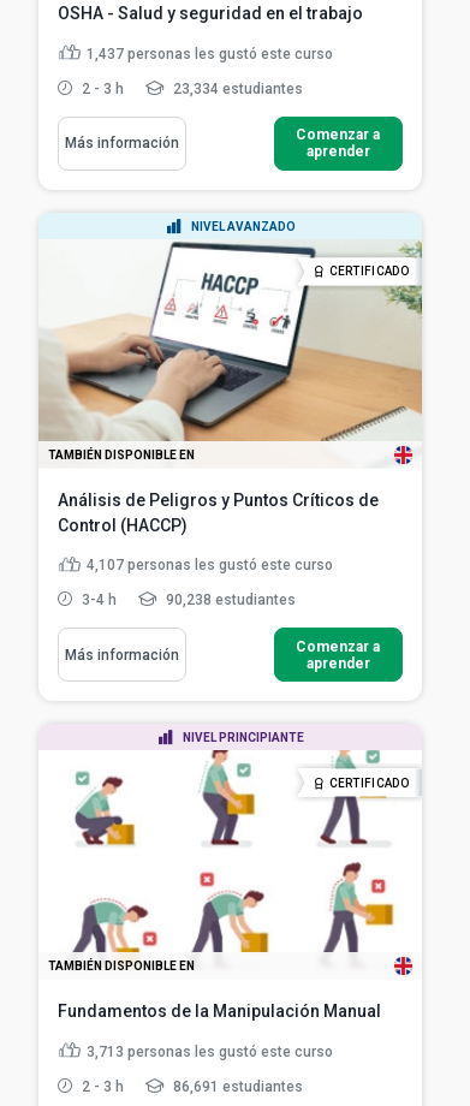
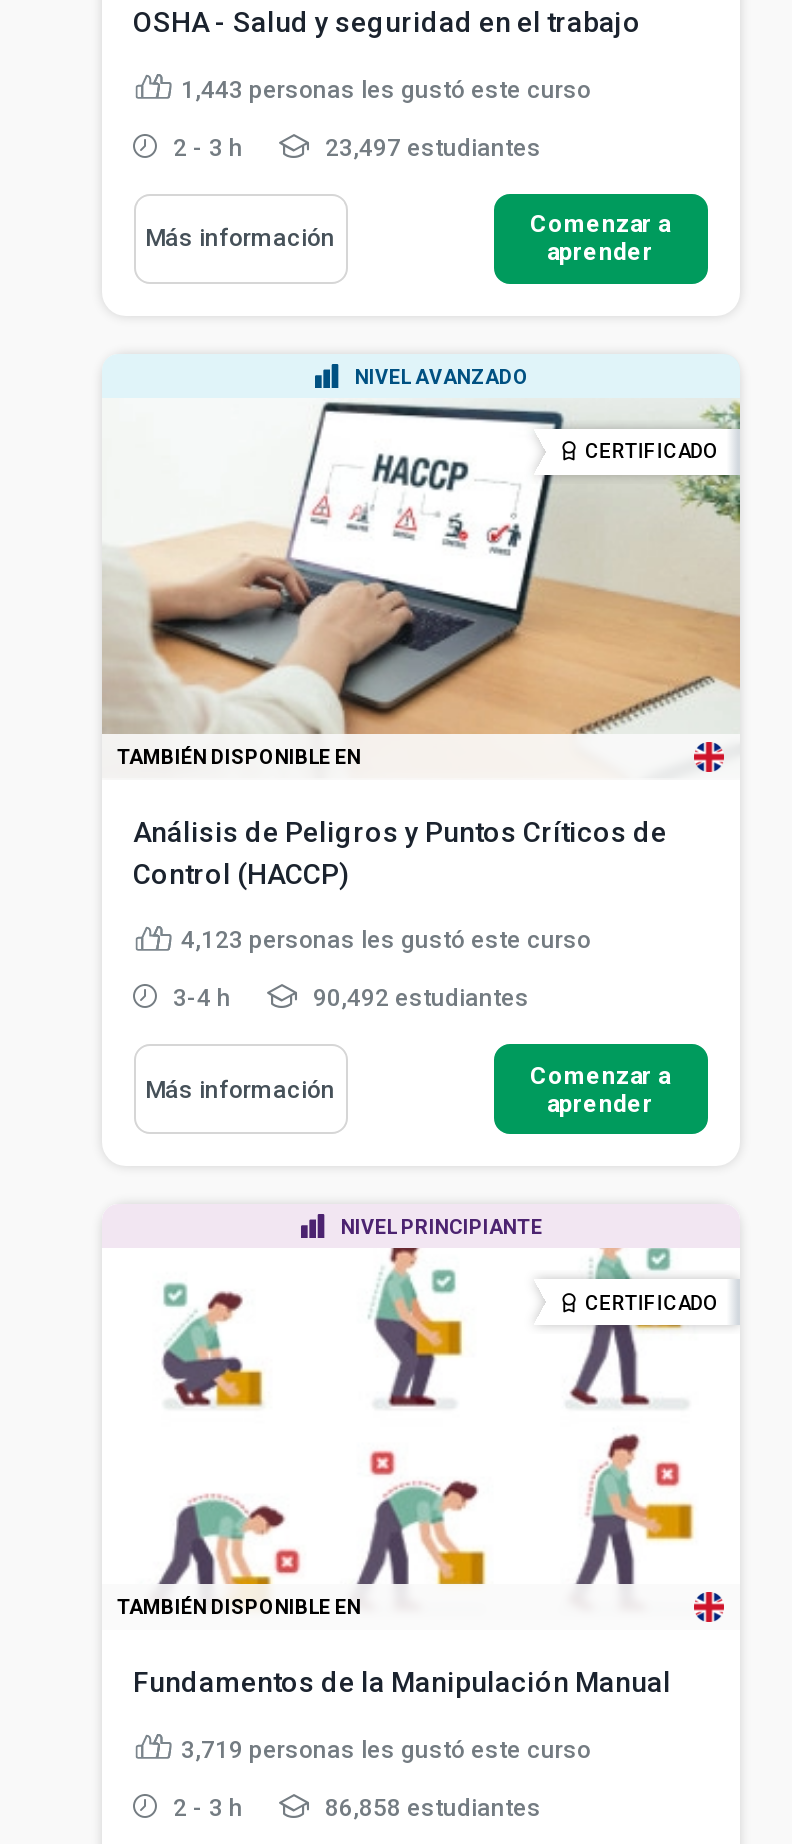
[86,45,332,62] 1,437 personas les gustó este curso -> [181,76,591,104] 1,443 personas les gustó este curso
[169,80,302,97] 23,334 estudiantes -> [319,133,541,161] 23,497 estudiantes
[86,557,332,574] 4,107 personas les gustó este curso -> [181,926,591,954] 4,123 personas les gustó este curso
[162,591,295,608] 90,238 estudiantes -> [307,984,529,1012] 90,492 estudiantes
[86,1043,332,1060] 3,713 personas les gustó este curso -> [181,1736,591,1764] 3,719 personas les gustó este curso
[169,1078,302,1095] 86,691 estudiantes -> [319,1793,541,1821] 86,858 estudiantes

